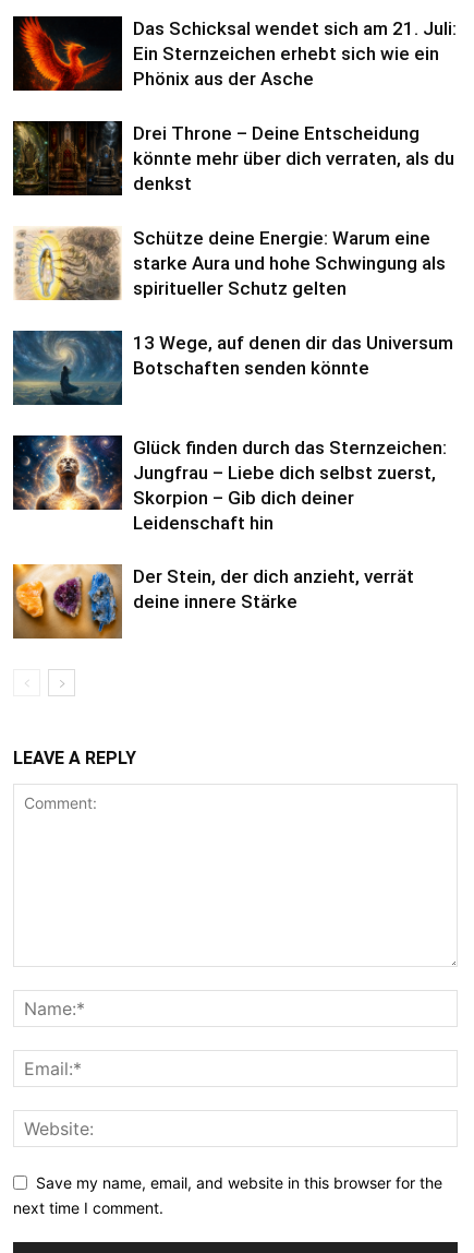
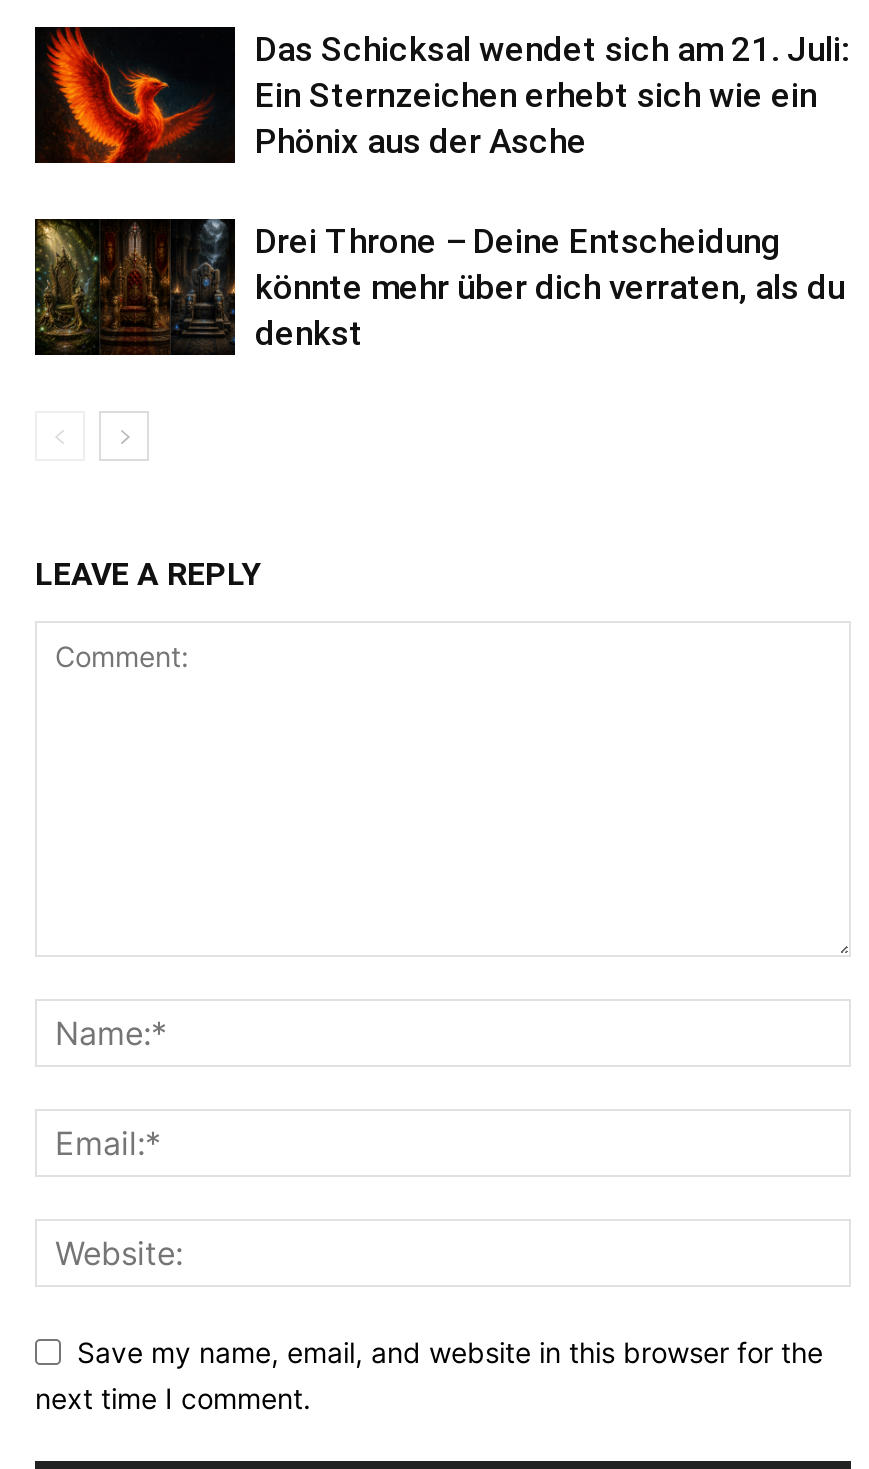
[13,226,453,378] [image] | Schütze deine Energie: Warum eine | starke Aura und hohe Schwingung als | spiritueller Schutz gelten | 13 Wege, auf denen dir das Universum | Botschaften senden könnte -> none
[12,330,447,612] [image] | Glück finden durch das Sternzeichen: | Jungfrau – Liebe dich selbst zuerst, | Skorpion – Gib dich deiner | Leidenschaft hin | Der Stein, der dich anzieht, verrät | deine innere Stärke -> none
[12,434,118,511] [image] -> none
[12,563,123,640] [image] -> none

